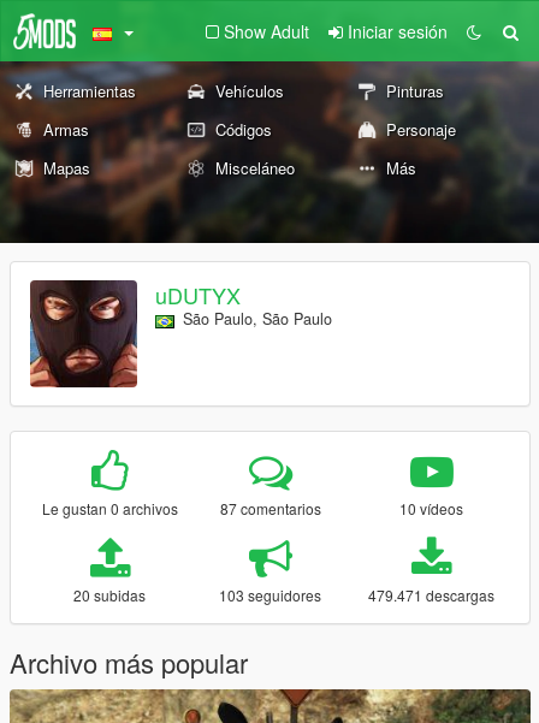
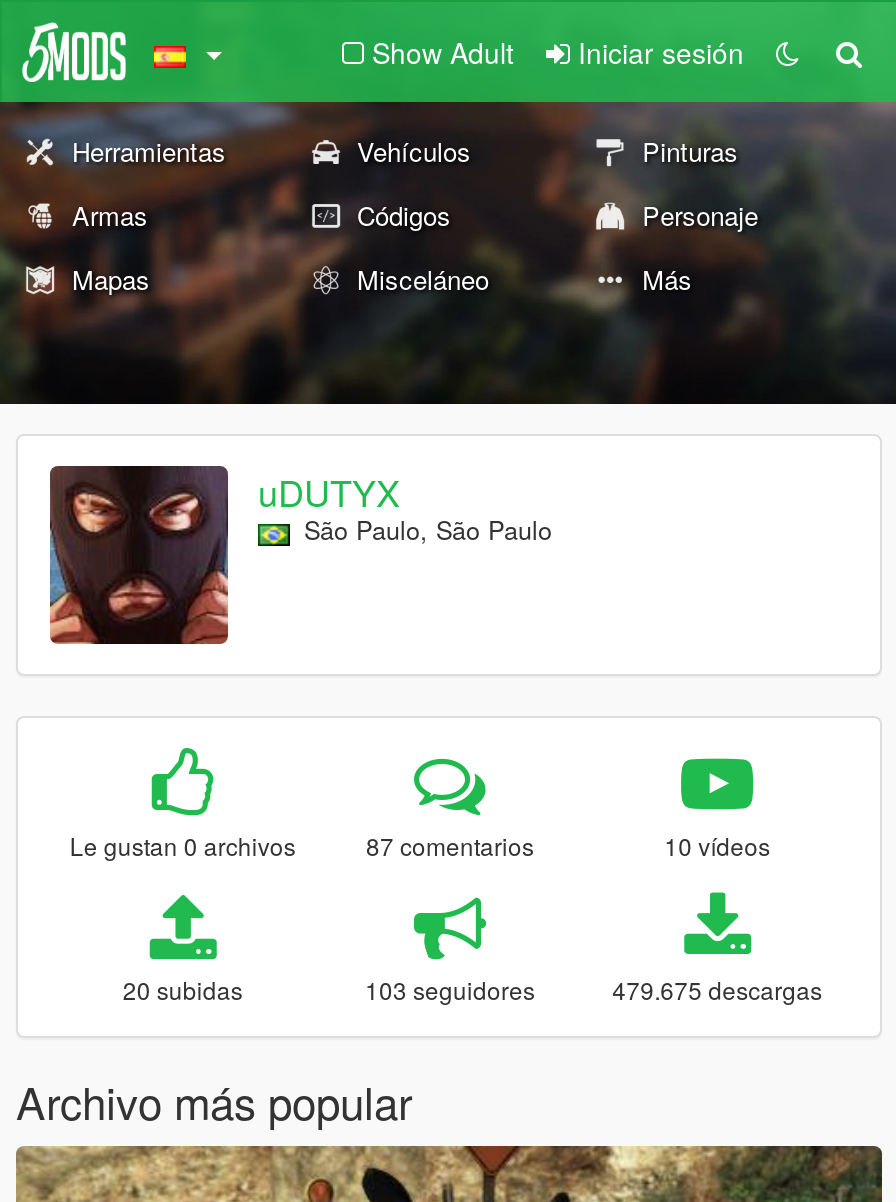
[368,585,495,605] 479.471 descargas -> [612,972,822,1006] 479.675 descargas

